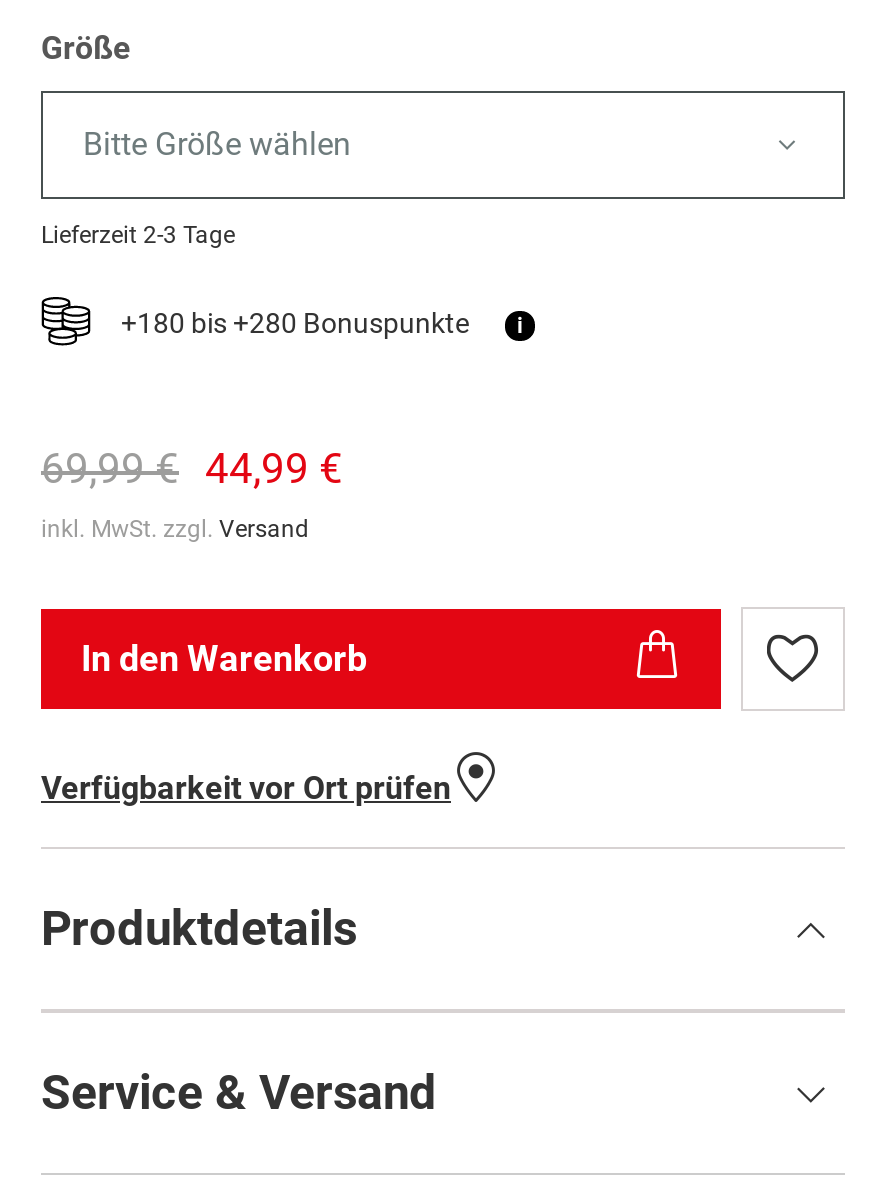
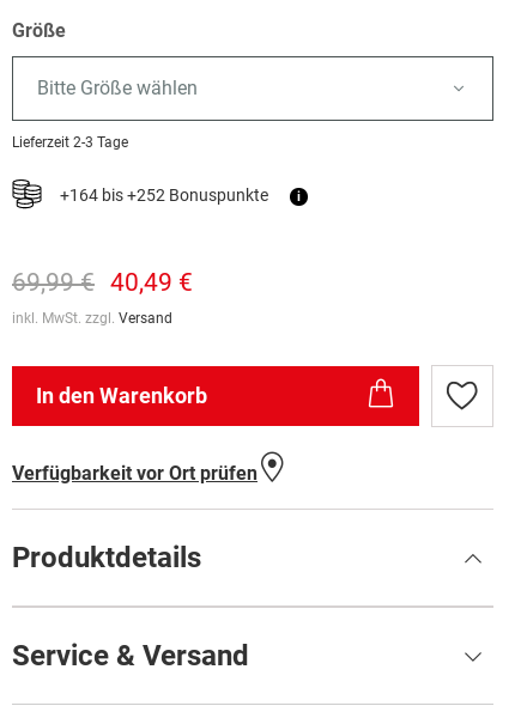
[121,307,469,339] +180 bis +280 Bonuspunkte -> [60,185,268,205] +164 bis +252 Bonuspunkte
[41,445,343,493] 69,99 € 44,99 € -> [12,268,193,297] 69,99 € 40,49 €

